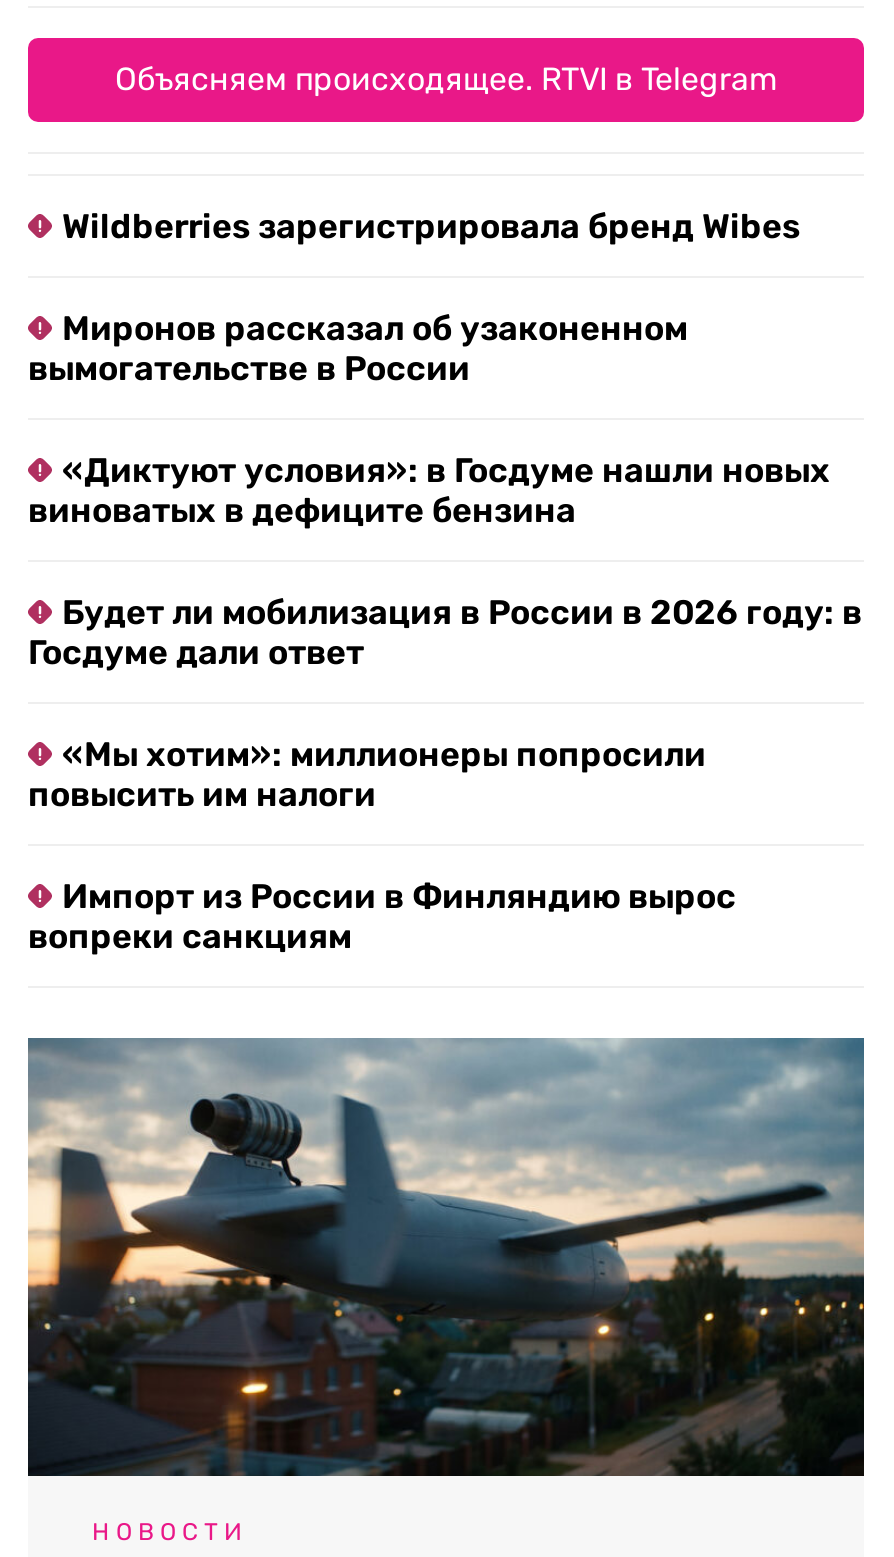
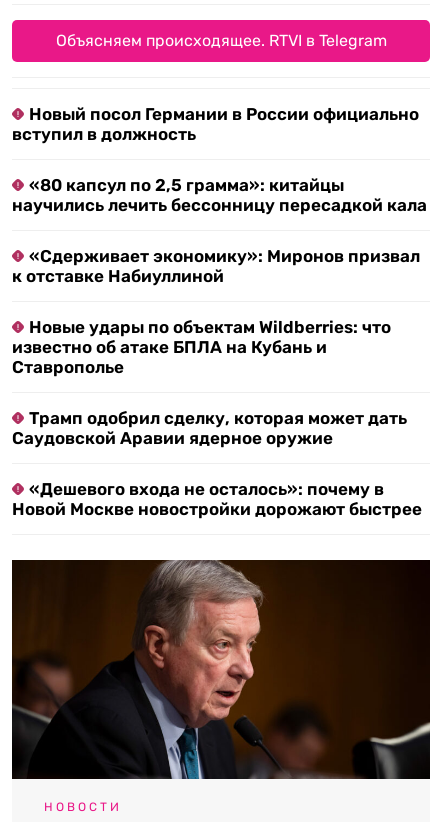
[62,206,800,246] Wildberries зарегистрировала бренд Wibes -> [12,104,419,144] Новый посол Германии в России официально | вступил в должность
[28,308,688,388] Миронов рассказал об узаконенном | вымогательстве в России -> [12,175,427,215] «80 капсул по 2,5 грамма»: китайцы | научились лечить бессонницу пересадкой кала
[28,450,830,530] «Диктуют условия»: в Госдуме нашли новых | виноватых в дефиците бензина -> [12,246,420,286] «Сдерживает экономику»: Миронов призвал | к отставке Набиуллиной
[28,592,862,672] Будет ли мобилизация в России в 2026 году: в | Госдуме дали ответ -> [12,317,391,377] Новые удары по объектам Wildberries: что | известно об атаке БПЛА на Кубань и | Ставрополье
[28,734,706,814] «Мы хотим»: миллионеры попросили | повысить им налоги -> [12,408,407,448] Трамп одобрил сделку, которая может дать | Саудовской Аравии ядерное оружие
[28,876,736,956] Импорт из России в Финляндию вырос | вопреки санкциям -> [12,479,422,519] «Дешевого входа не осталось»: почему в | Новой Москве новостройки дорожают быстрее
[26,1052,866,1478] [image] -> [11,559,431,780] [image]

